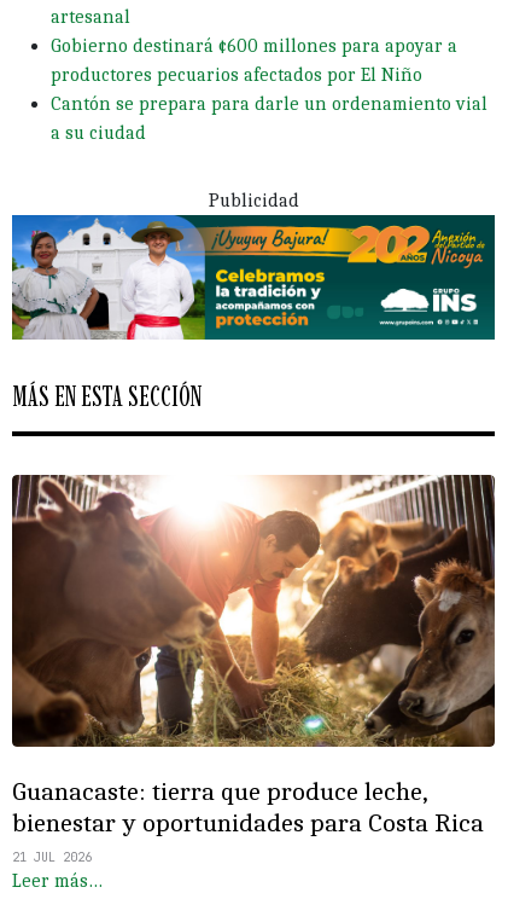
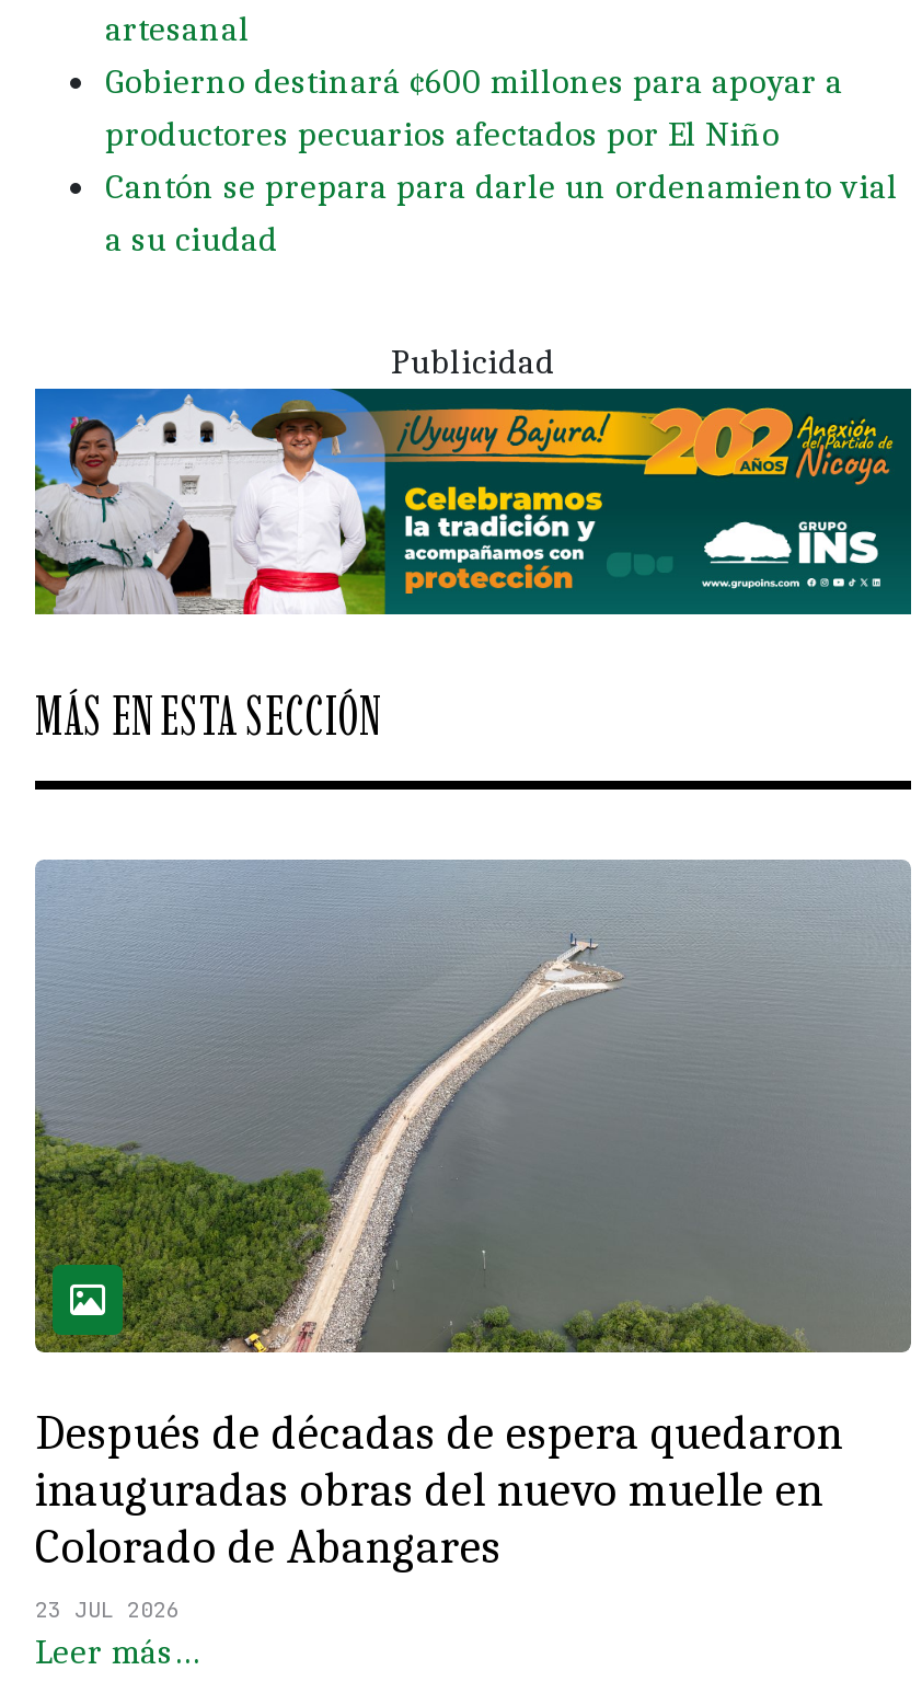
[11,474,496,865] [image] | Guanacaste: tierra que produce leche, | bienestar y oportunidades para Costa Rica | 21 JUL 2026 -> [35,857,911,1624] [image] | Después de décadas de espera quedaron | inauguradas obras del nuevo muelle en | Colorado de Abangares | 23 JUL 2026

